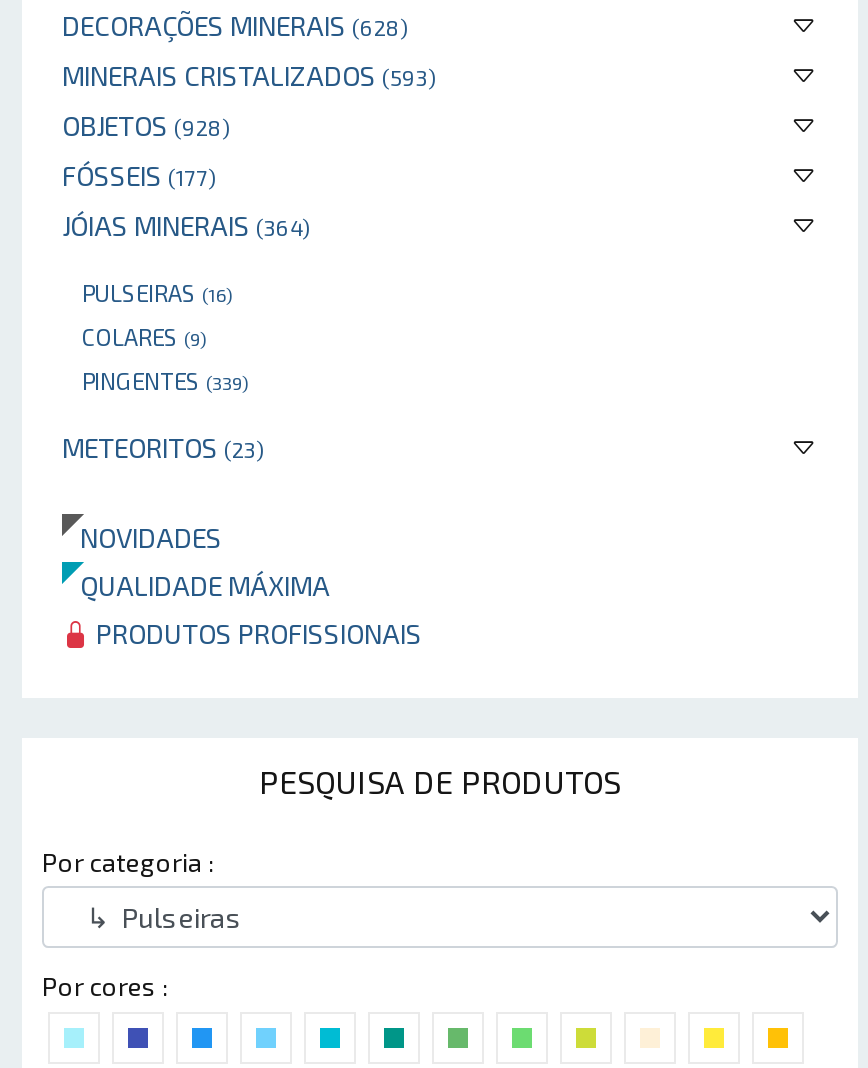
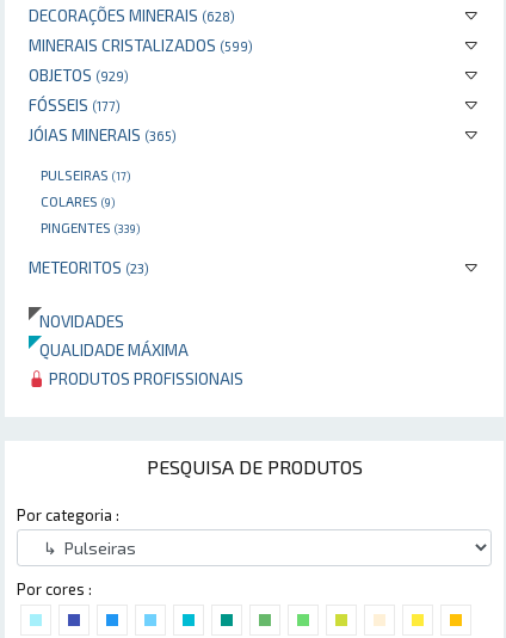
[62,58,436,92] MINERAIS CRISTALIZADOS (593) -> [29,35,253,55] MINERAIS CRISTALIZADOS (599)
[62,108,230,142] OBJETOS (928) -> [29,65,129,85] OBJETOS (929)
[62,208,310,242] JÓIAS MINERAIS (364) -> [29,124,177,145] JÓIAS MINERAIS (365)
[82,278,232,306] PULSEIRAS (16) -> [41,166,130,183] PULSEIRAS (17)

